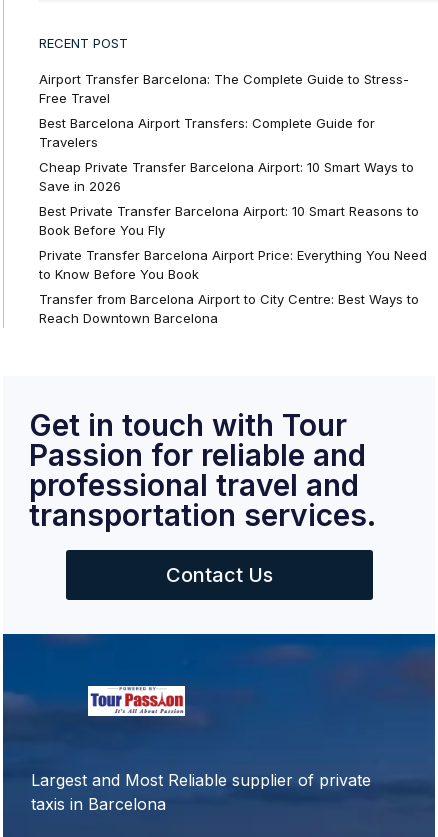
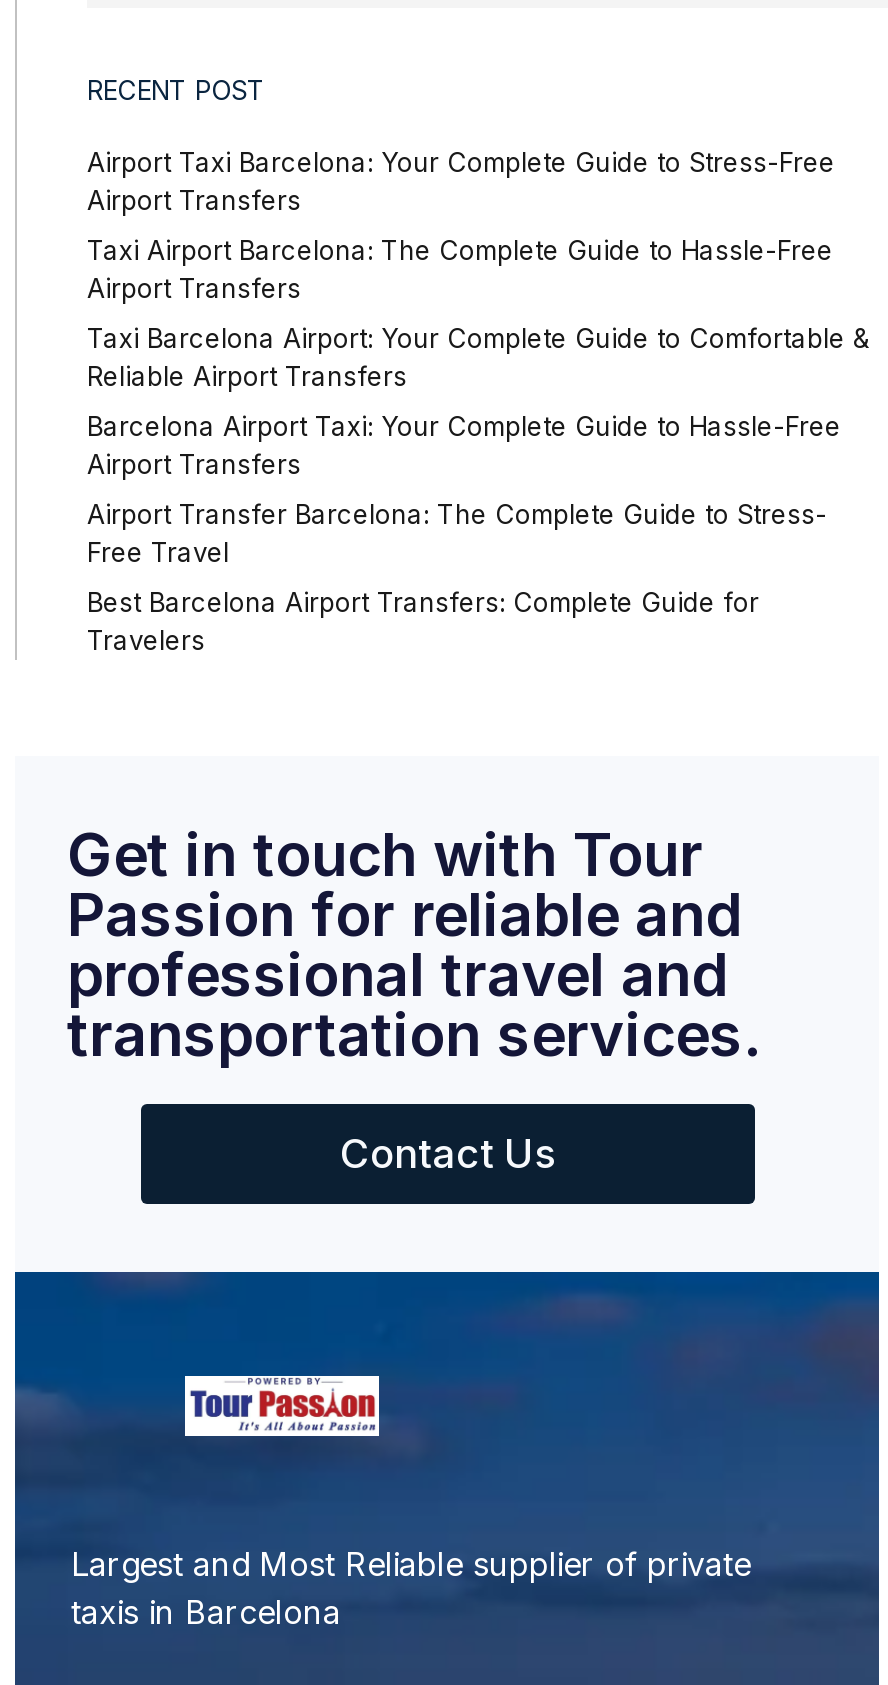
none -> [87,146,871,480] Airport Taxi Barcelona: Your Complete Guide to Stress-Free | Airport Transfers | Taxi Airport Barcelona: The Complete Guide to Hassle-Free | Airport Transfers | Taxi Barcelona Airport: Your Complete Guide to Comfortable & | Reliable Airport Transfers | Barcelona Airport Taxi: Your Complete Guide to Hassle-Free | Airport Transfers
moved [39,71,409,150] -> [87,498,827,656]: Airport Transfer Barcelona: The Complete Guide to Stress- | Free Travel | Best Barcelona Airport Transfers: Complete Guide for | Travelers
[39,159,427,326] Cheap Private Transfer Barcelona Airport: 10 Smart Ways to | Save in 2026 | Best Private Transfer Barcelona Airport: 10 Smart Reasons to | Book Before You Fly | Private Transfer Barcelona Airport Price: Everything You Need | to Know Before You Book | Transfer from Barcelona Airport to City Centre: Best Ways to | Reach Downtown Barcelona -> none

